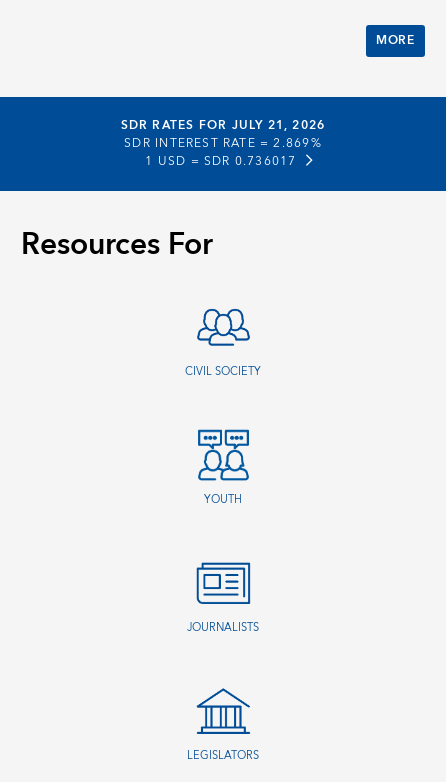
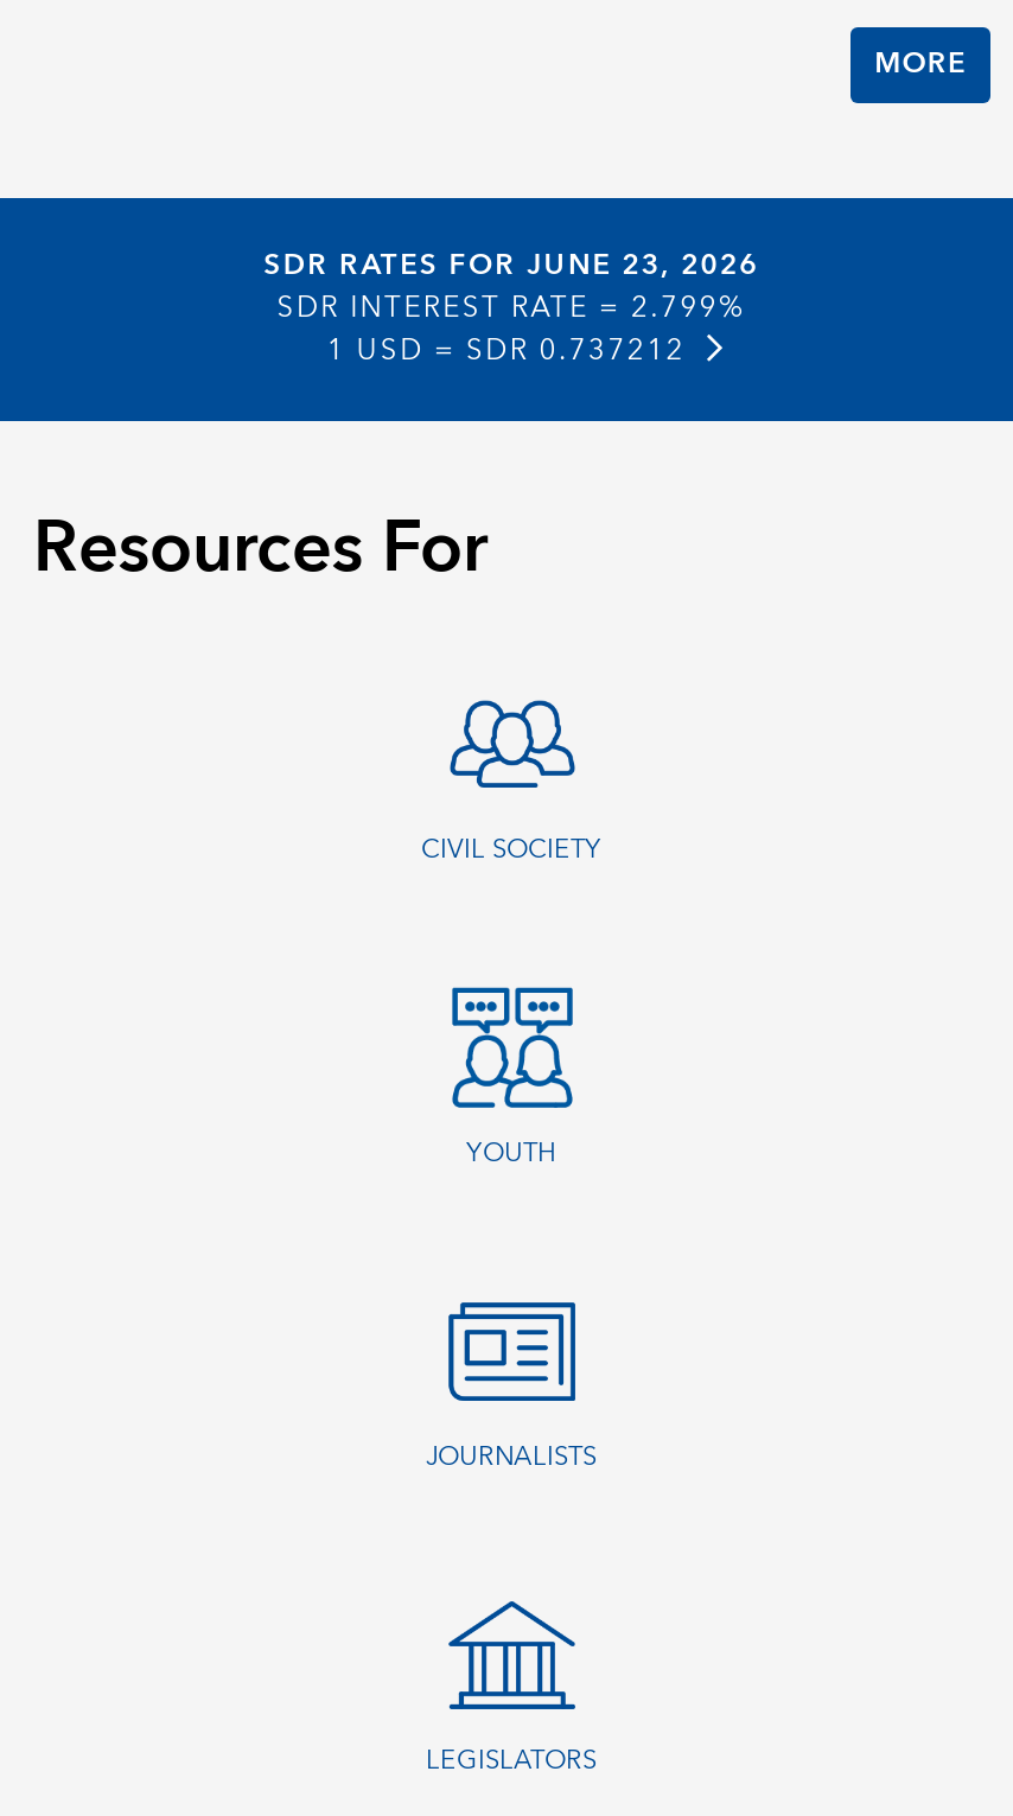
[121,115,325,136] SDR RATES FOR JULY 21, 2026 -> [264,240,759,290] SDR RATES FOR JUNE 23, 2026
[124,133,322,154] SDR INTEREST RATE = 2.869% -> [277,283,745,332] SDR INTEREST RATE = 2.799%
[145,151,296,172] 1 USD = SDR 0.736017 -> [327,325,686,375] 1 USD = SDR 0.737212

